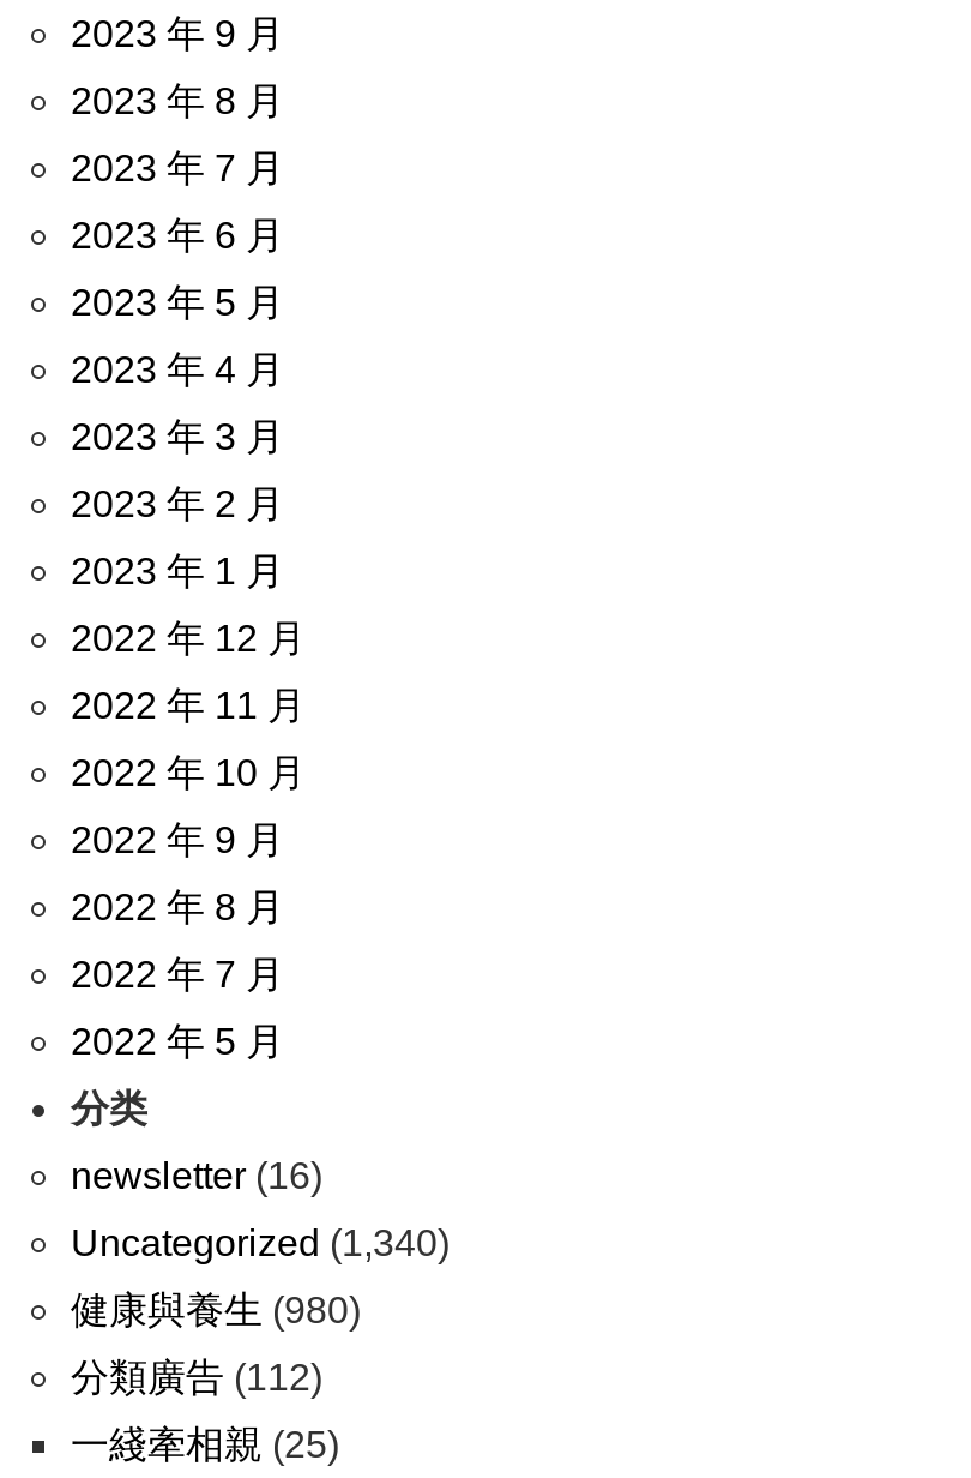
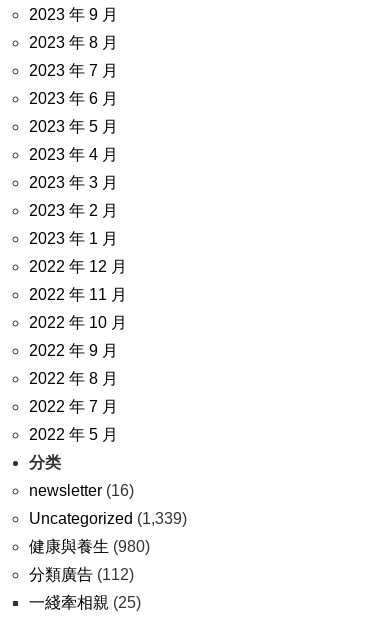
[71,1222,450,1263] Uncategorized (1,340) -> [29,510,187,527] Uncategorized (1,339)

